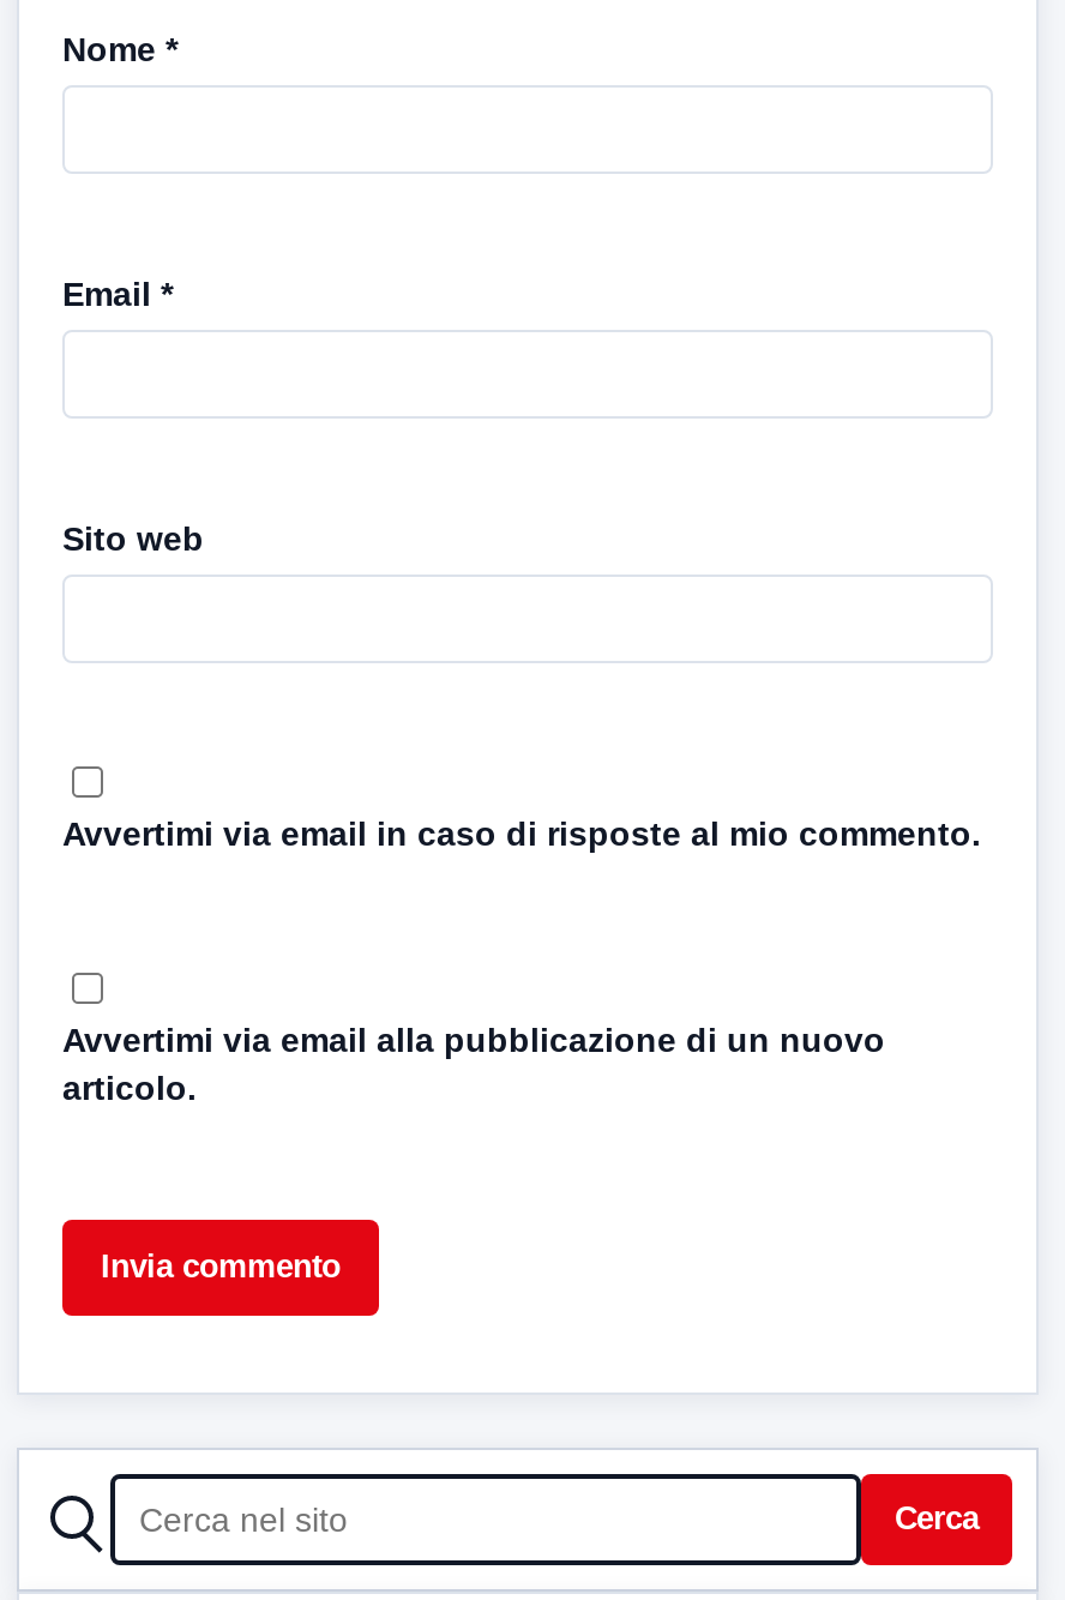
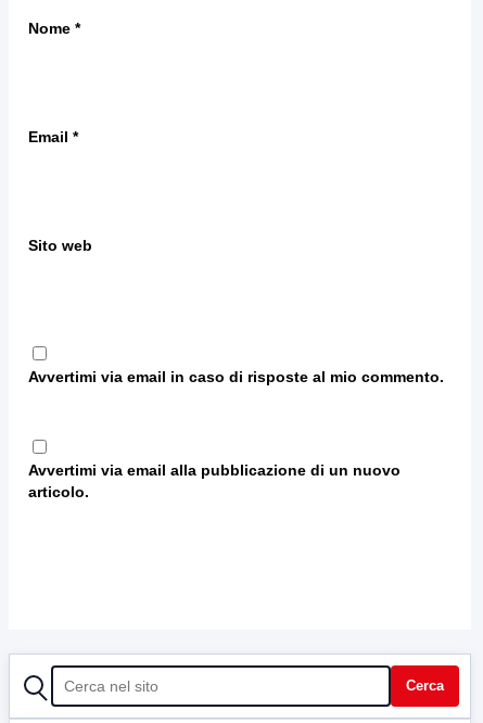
[60,1216,381,1319] [image] -> none

